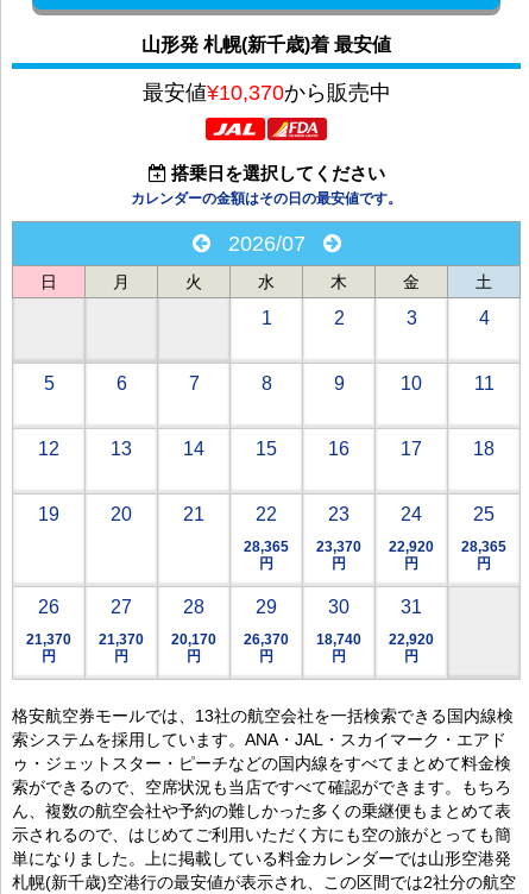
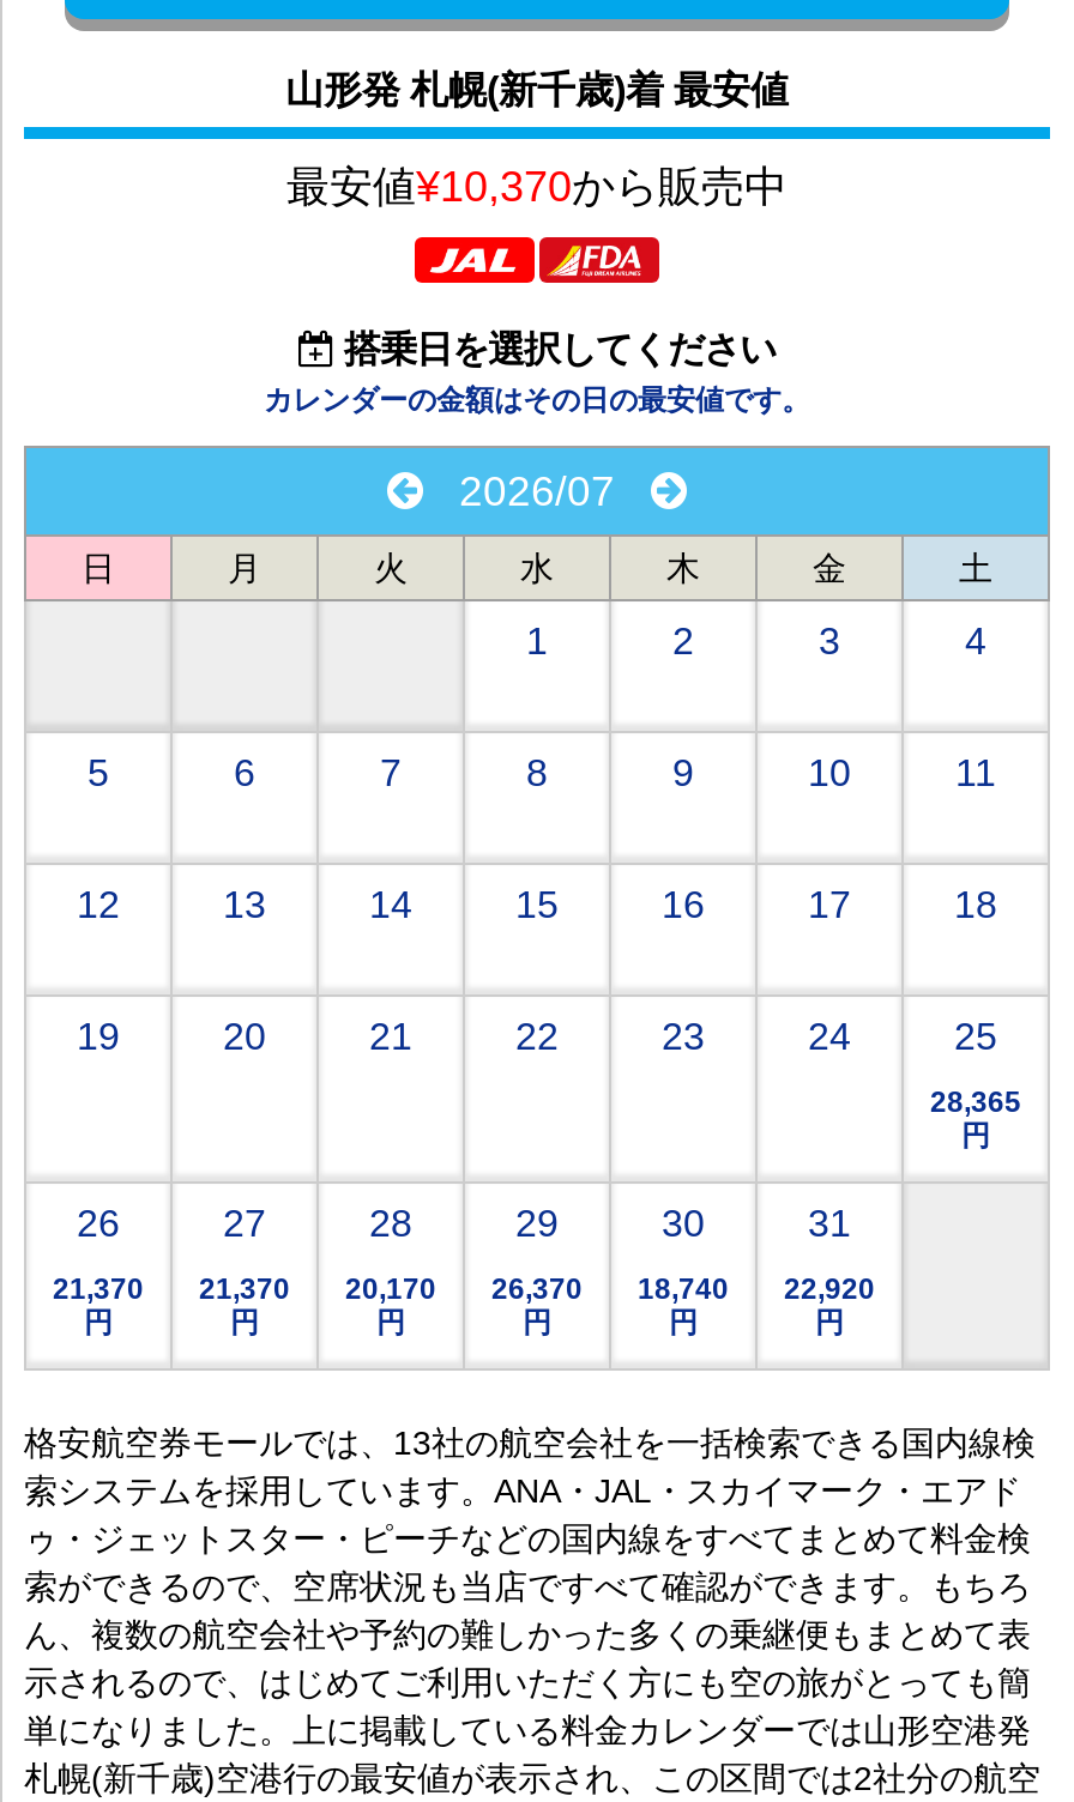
[244,539,289,572] 28,365 | 円 -> none
[316,539,361,572] 23,370 | 円 -> none
[389,539,434,572] 22,920 | 円 -> none

